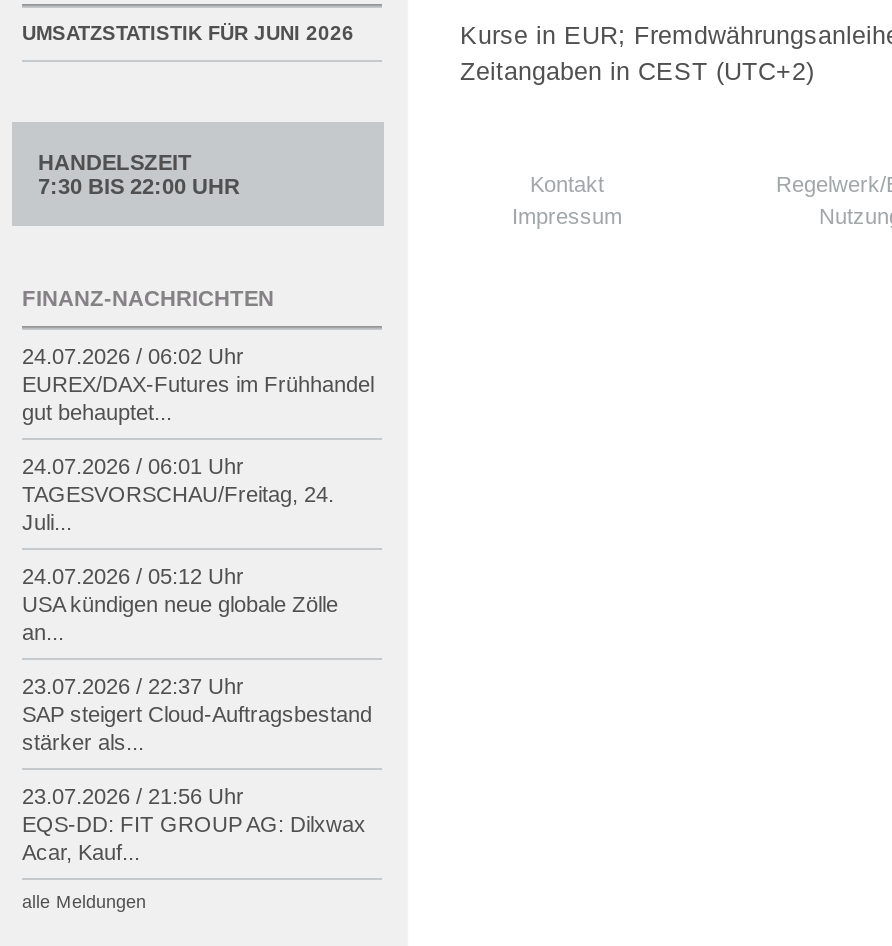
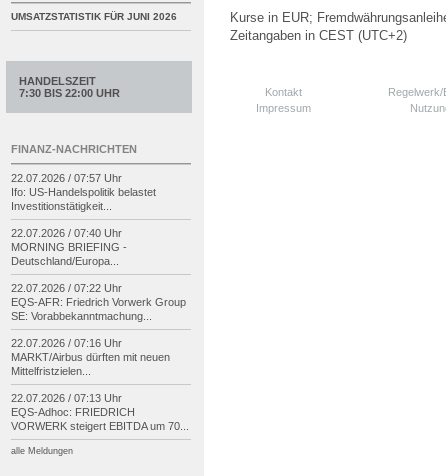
[22,344,374,424] 24.07.2026 / 06:02 Uhr | EUREX/DAX-Futures im Frühhandel | gut behauptet... -> [11,172,156,212] 22.07.2026 / 07:57 Uhr | Ifo: US-Handelspolitik belastet | Investitionstätigkeit...
[22,454,334,534] 24.07.2026 / 06:01 Uhr | TAGESVORSCHAU/Freitag, 24. | Juli... -> [11,227,127,267] 22.07.2026 / 07:40 Uhr | MORNING BRIEFING - | Deutschland/Europa...
[22,564,338,644] 24.07.2026 / 05:12 Uhr | USA kündigen neue globale Zölle | an... -> [11,282,186,322] 22.07.2026 / 07:22 Uhr | EQS-AFR: Friedrich Vorwerk Group | SE: Vorabbekanntmachung...
[22,674,372,754] 23.07.2026 / 22:37 Uhr | SAP steigert Cloud-Auftragsbestand | stärker als... -> [11,337,170,377] 22.07.2026 / 07:16 Uhr | MARKT/Airbus dürften mit neuen | Mittelfristzielen...
[22,784,366,864] 23.07.2026 / 21:56 Uhr | EQS-DD: FIT GROUP AG: Dilxwax | Acar, Kauf... -> [11,392,189,432] 22.07.2026 / 07:13 Uhr | EQS-Adhoc: FRIEDRICH | VORWERK steigert EBITDA um 70...

